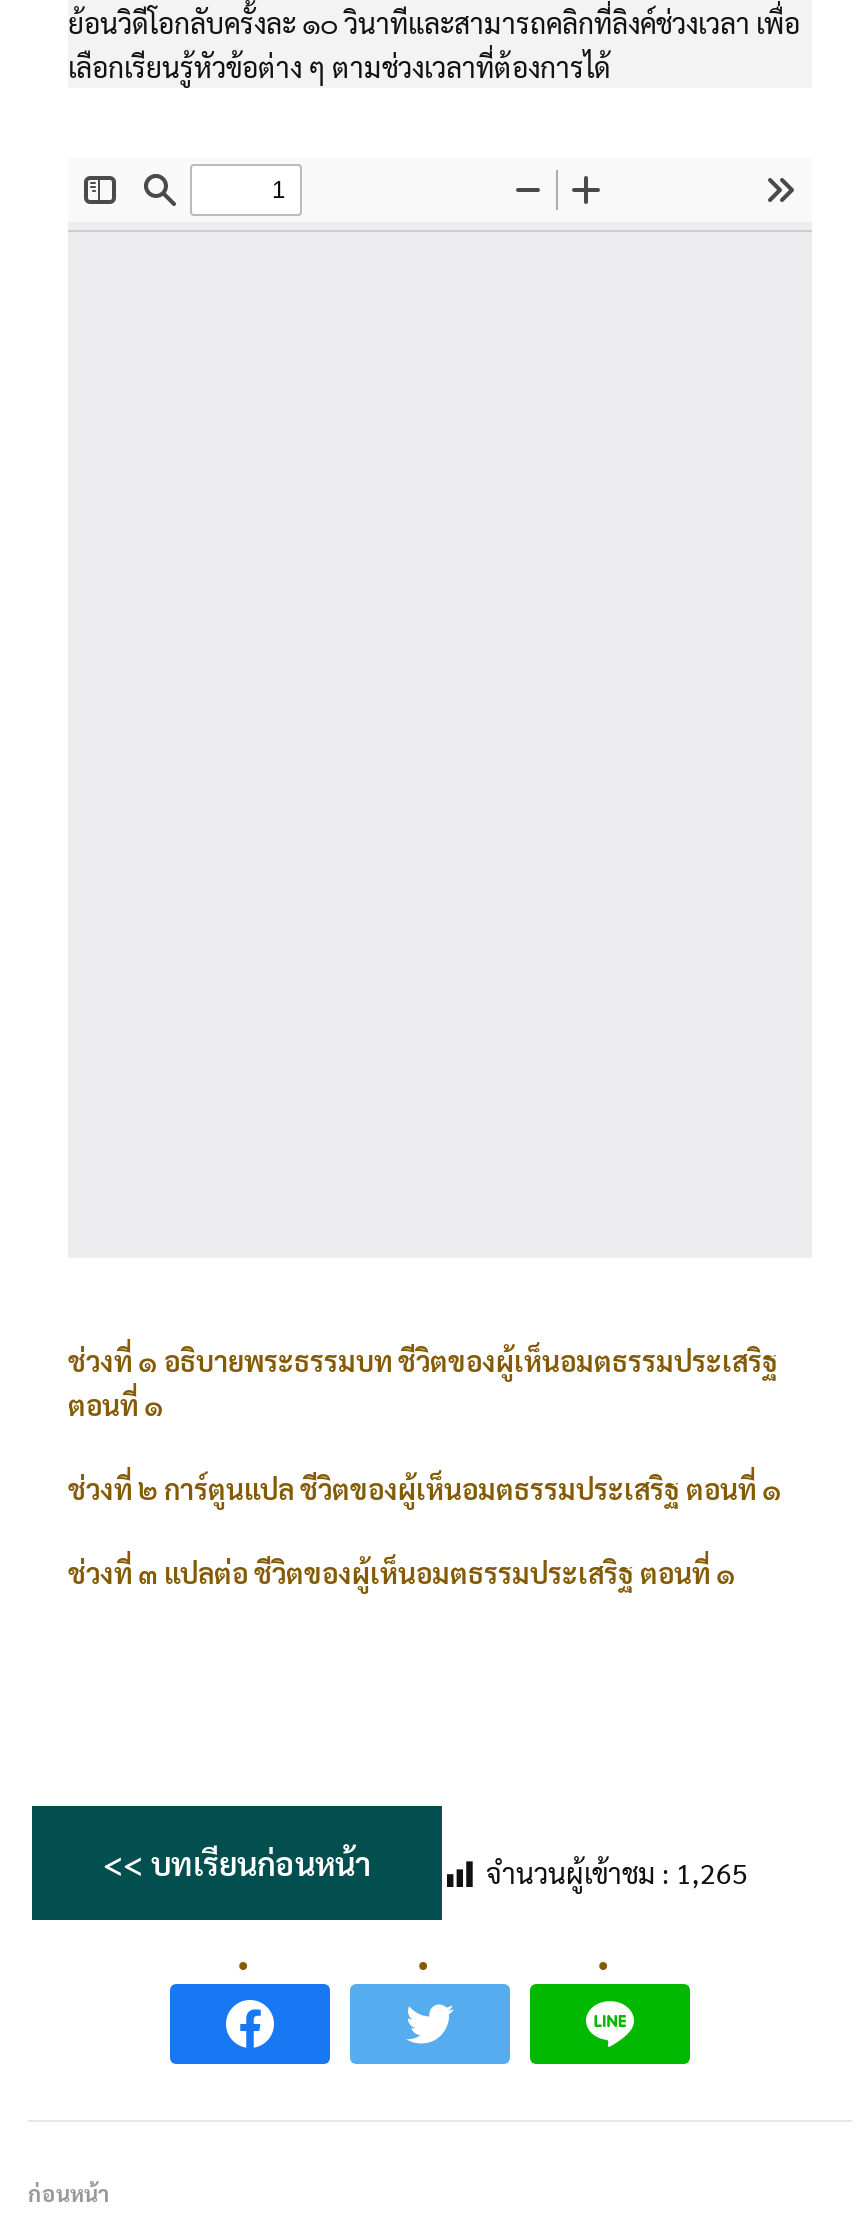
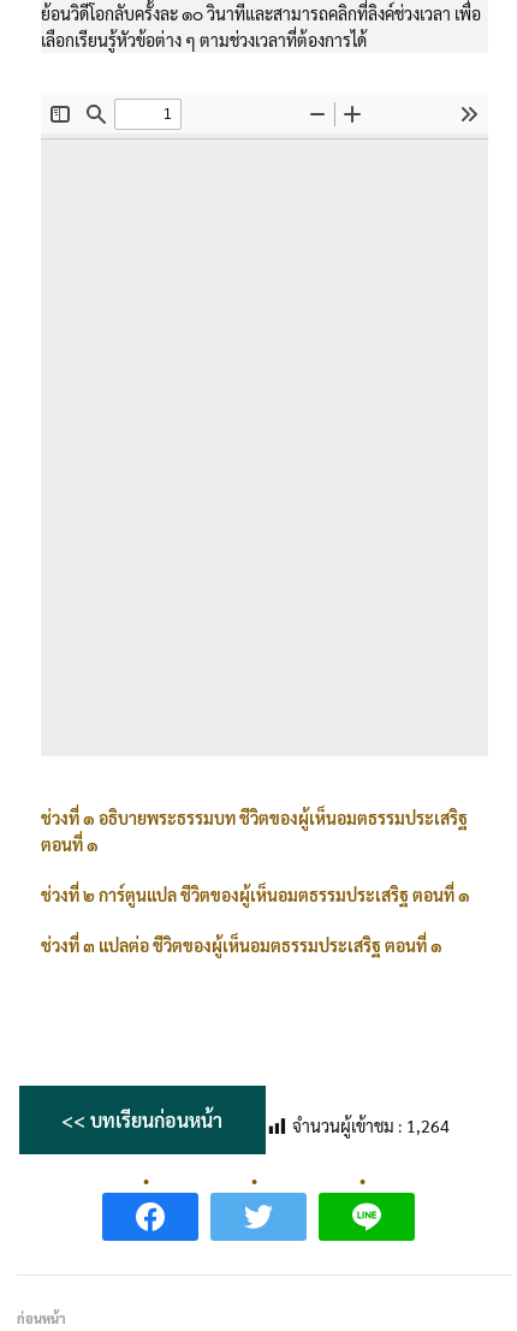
[486,1854,748,1890] จำนวนผู้เข้าชม : 1,265 -> [292,1115,450,1136] จำนวนผู้เข้าชม : 1,264

